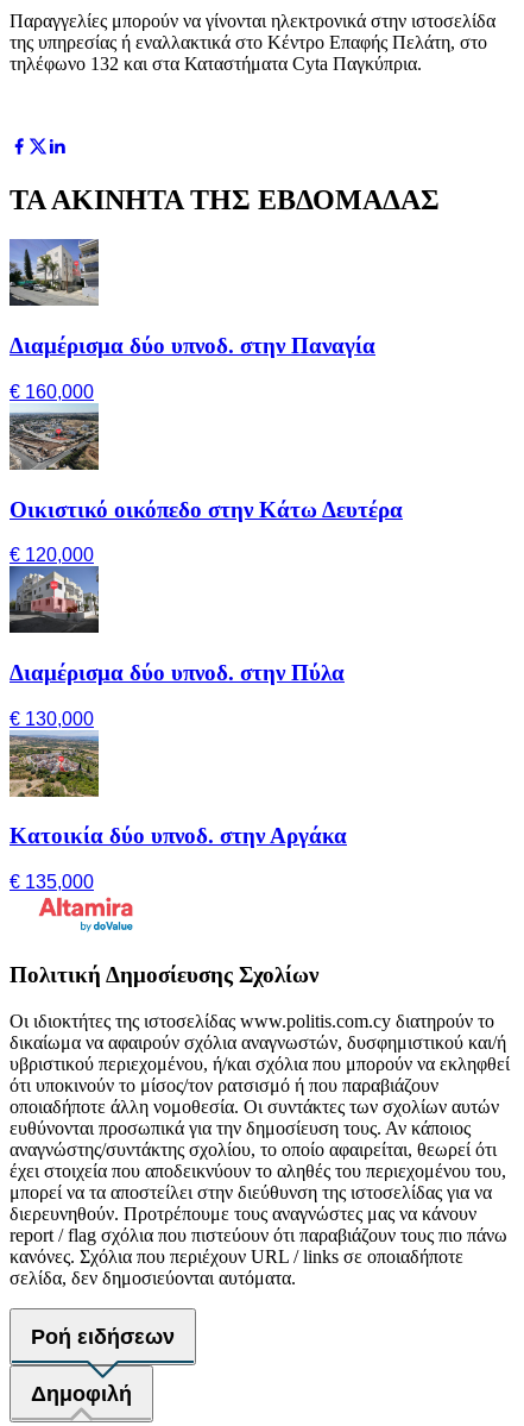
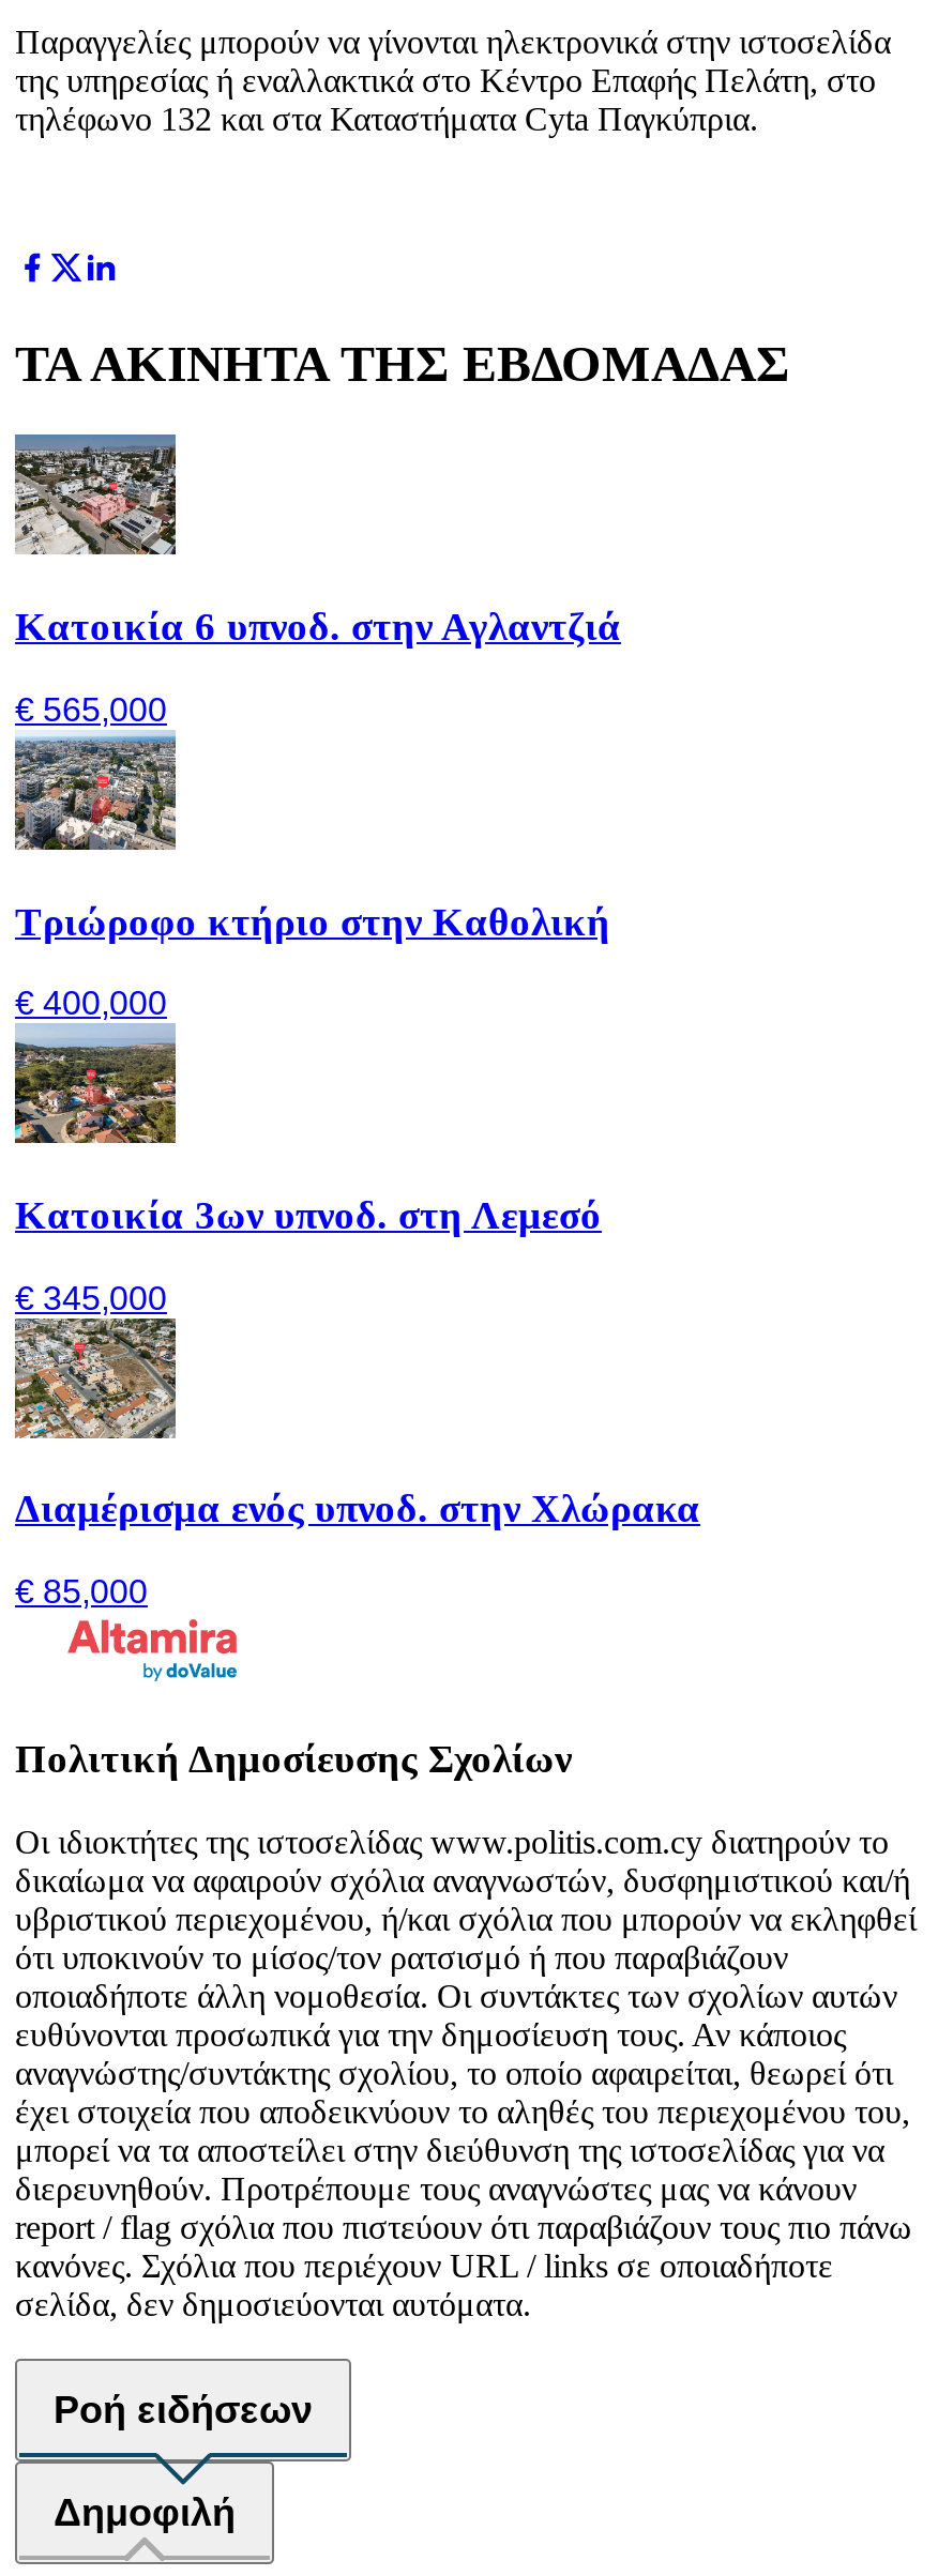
[8,239,375,358] [image] | Διαμέρισμα δύο υπνοδ. στην Παναγία -> [13,435,621,649] [image] | Κατοικία 6 υπνοδ. στην Αγλαντζιά
[10,382,94,402] € 160,000 -> [15,691,167,728] € 565,000
[10,410,403,522] [image] | Οικιστικό οικόπεδο στην Κάτω Δευτέρα -> [13,743,610,943] [image] | Τριώροφο κτήριο στην Καθολική
[10,545,94,565] € 120,000 -> [15,985,167,1022] € 400,000
[8,574,345,685] [image] | Διαμέρισμα δύο υπνοδ. στην Πύλα -> [13,1038,602,1237] [image] | Κατοικία 3ων υπνοδ. στη Λεμεσό
[10,709,94,729] € 130,000 -> [15,1280,167,1316] € 345,000
[10,737,347,849] [image] | Κατοικία δύο υπνοδ. στην Αργάκα -> [15,1331,700,1531] [image] | Διαμέρισμα ενός υπνοδ. στην Χλώρακα
[10,872,94,892] € 135,000 -> [15,1574,148,1610] € 85,000

